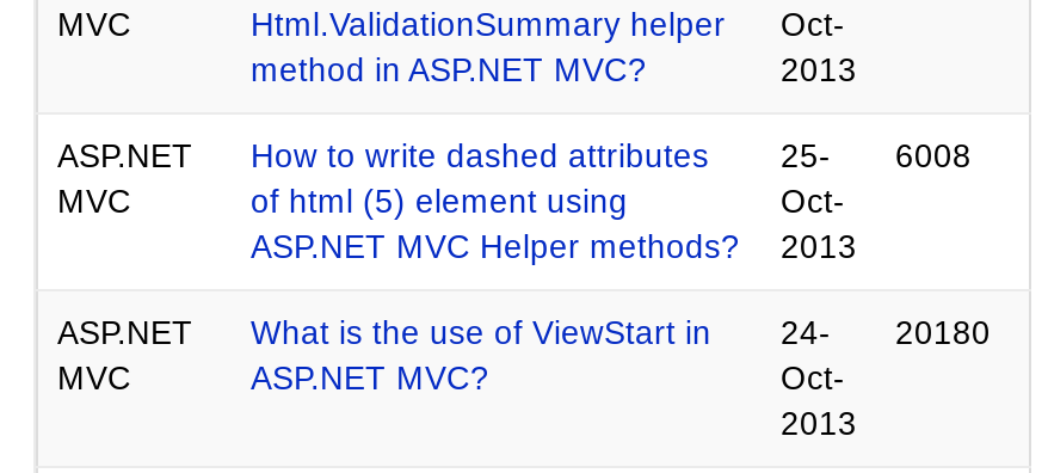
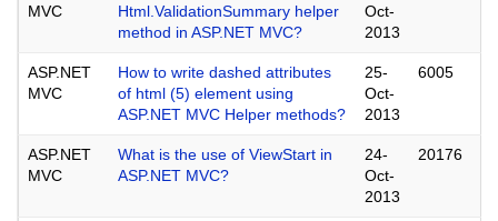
[57,139,972,174] ASP.NET How to write dashed attributes 25- 6008 -> [28,64,454,81] ASP.NET How to write dashed attributes 25- 6005
[57,315,991,351] ASP.NET What is the use of ViewStart in 24- 20180 -> [28,147,462,163] ASP.NET What is the use of ViewStart in 24- 20176

